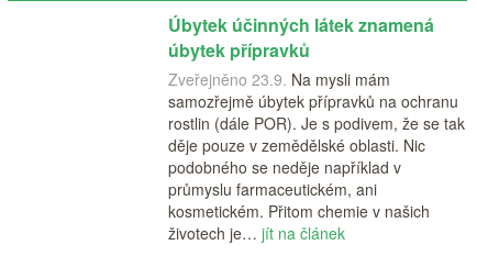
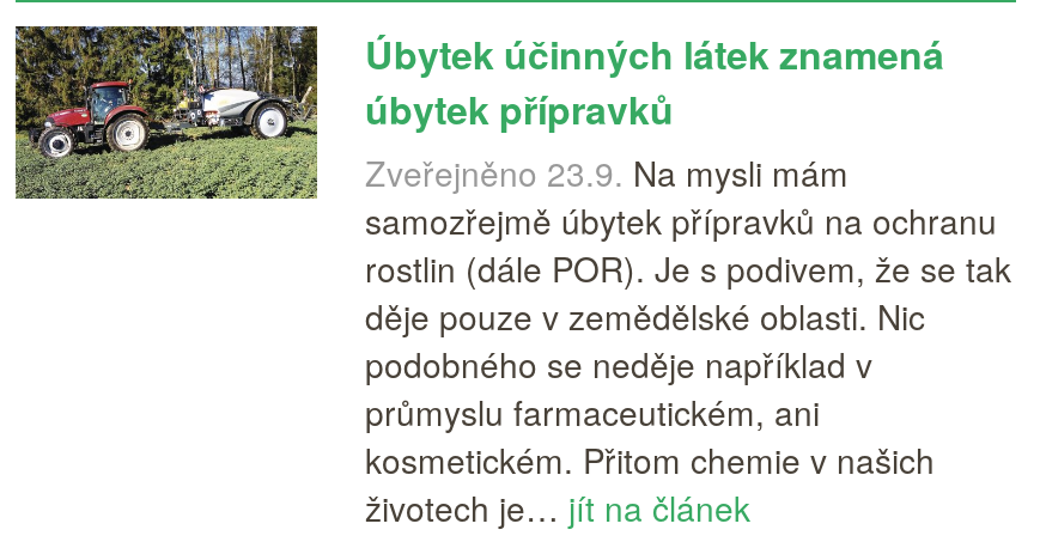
none -> [13,24,320,201] [image]

